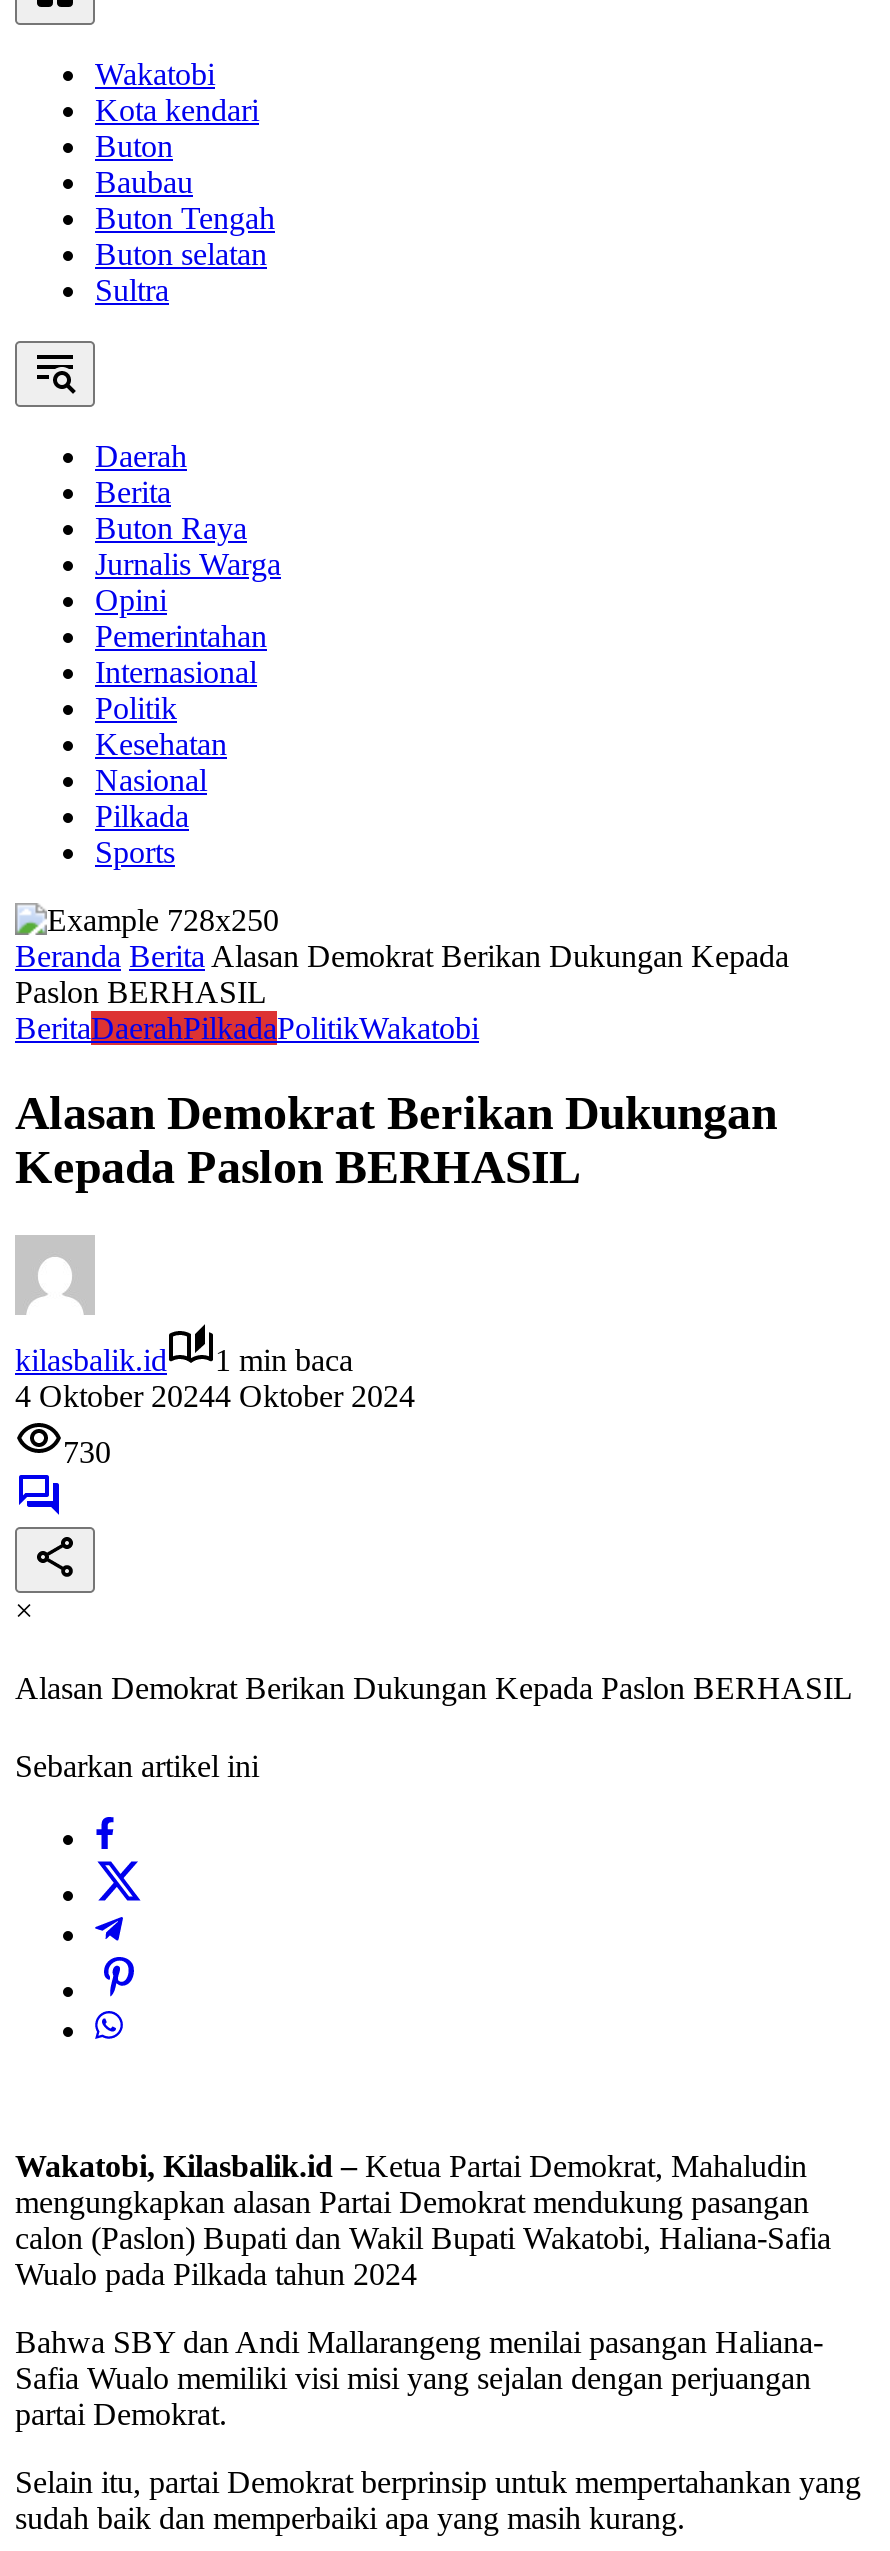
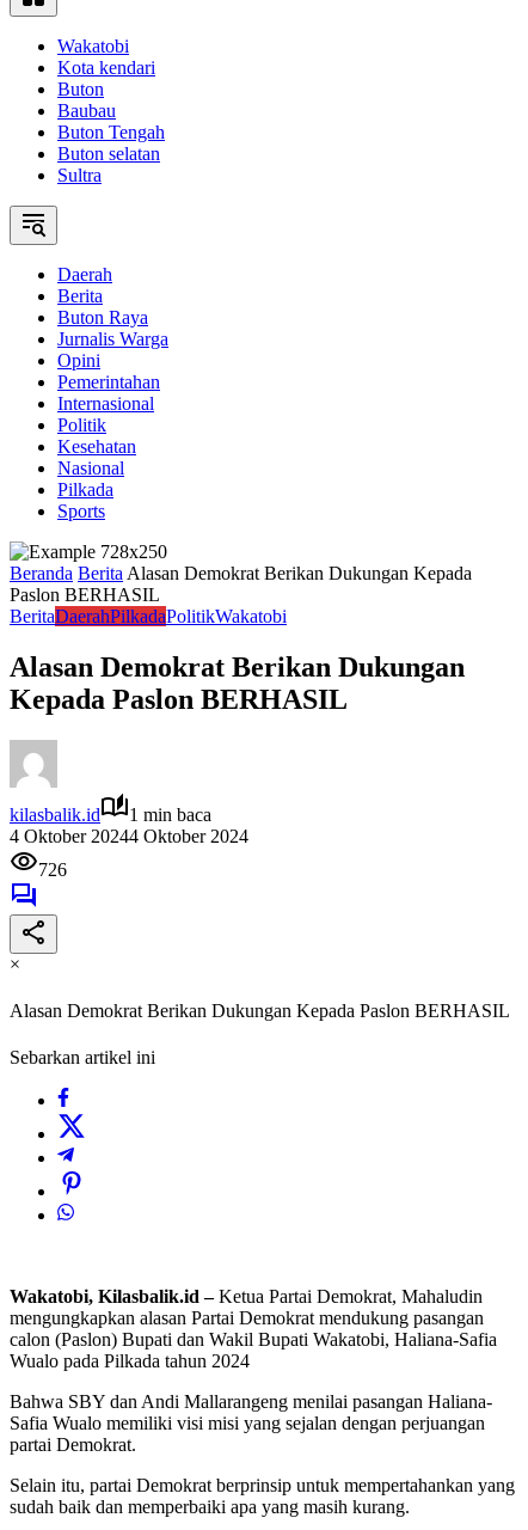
[63,1435,111,1469] 730 -> [38,859,67,880] 726

